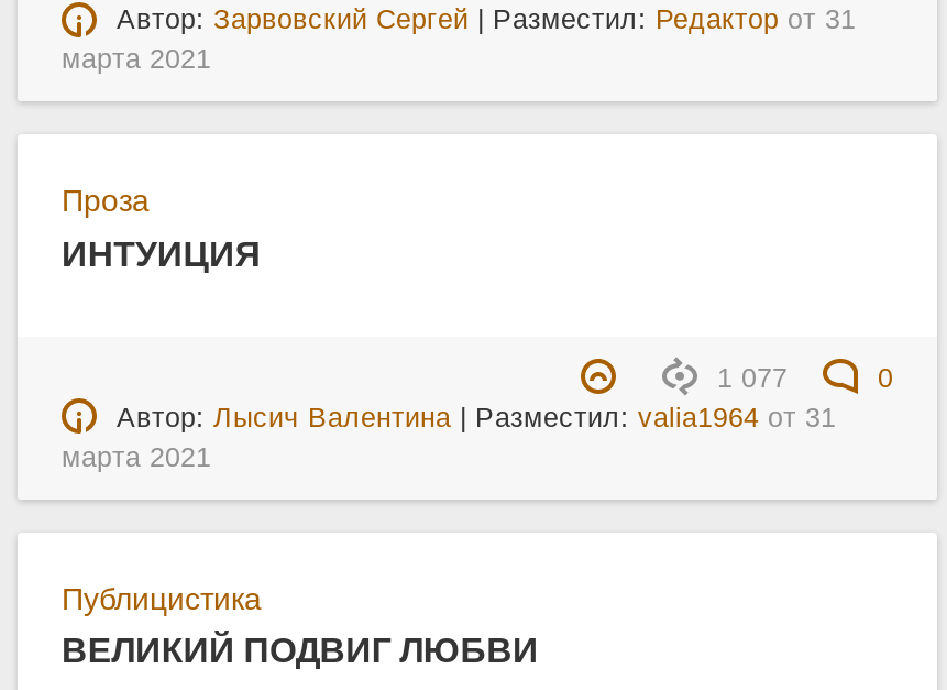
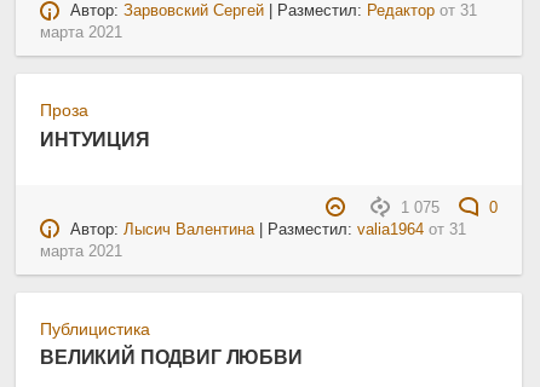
[708,363,788,394] 1 077 -> [396,199,440,216] 1 075

